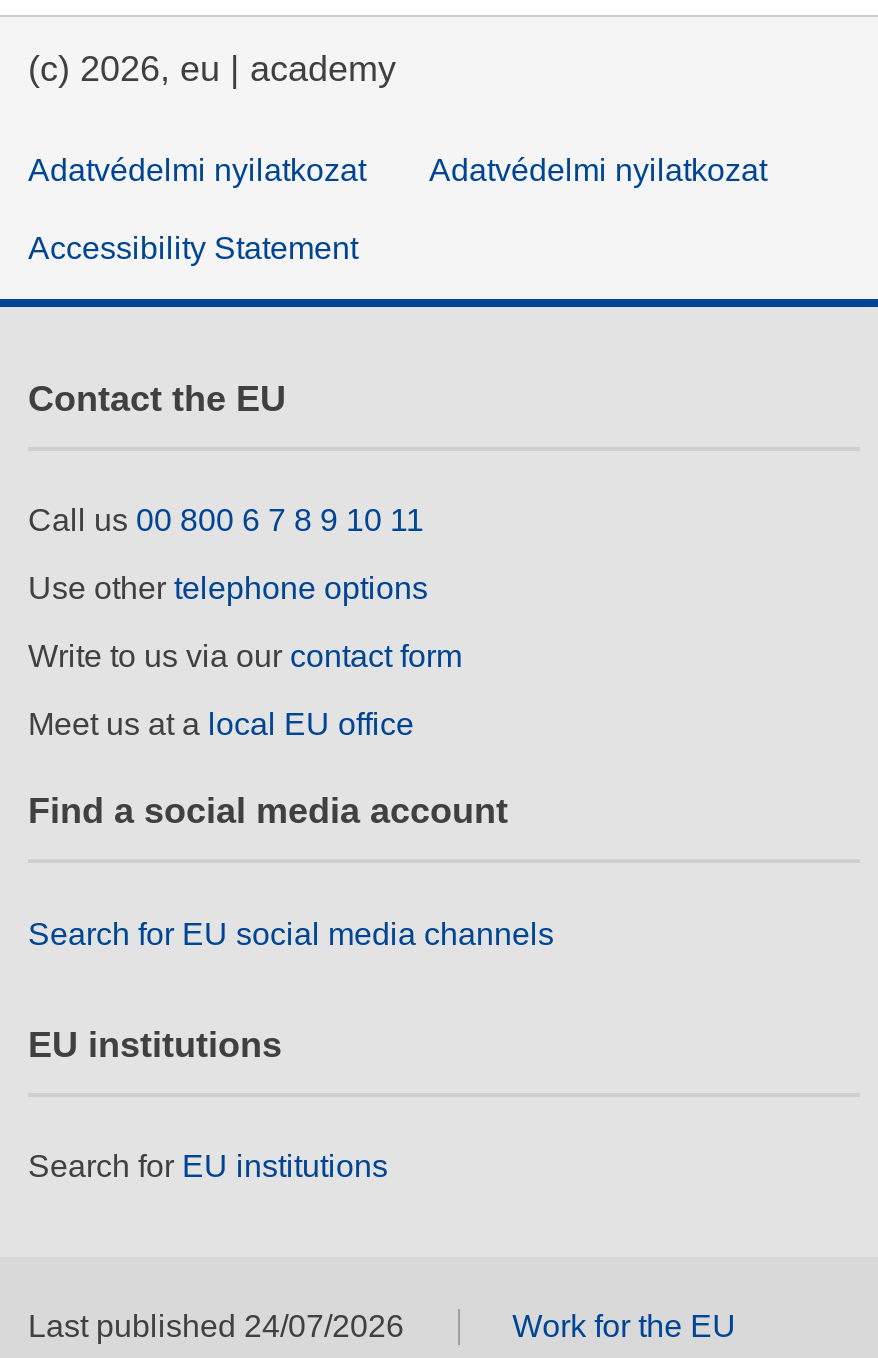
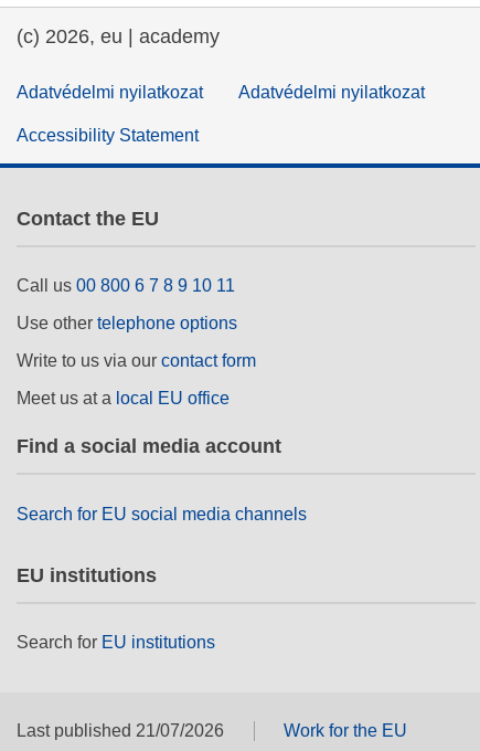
[28,1310,404,1344] Last published 24/07/2026 -> [17,722,224,741] Last published 21/07/2026

